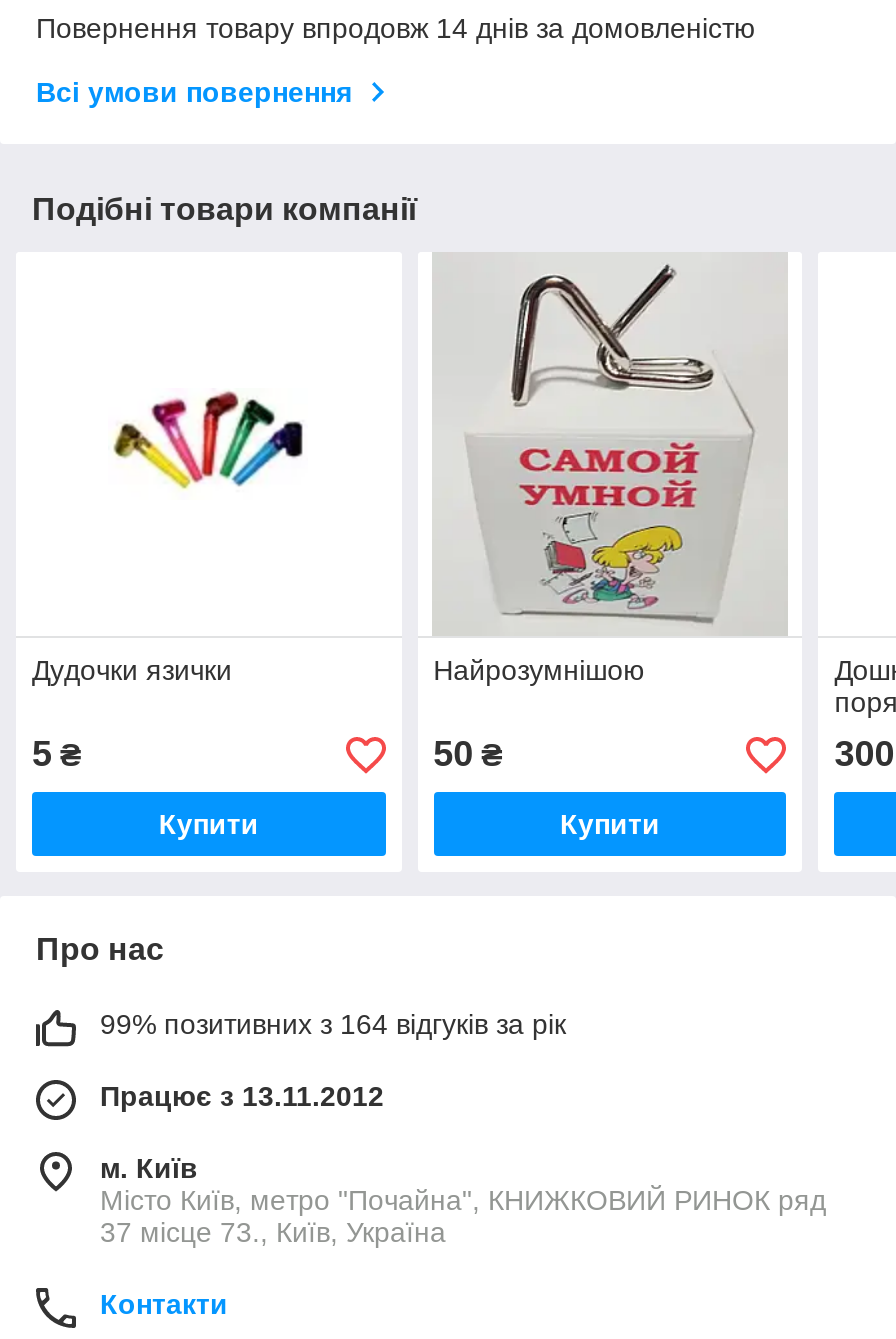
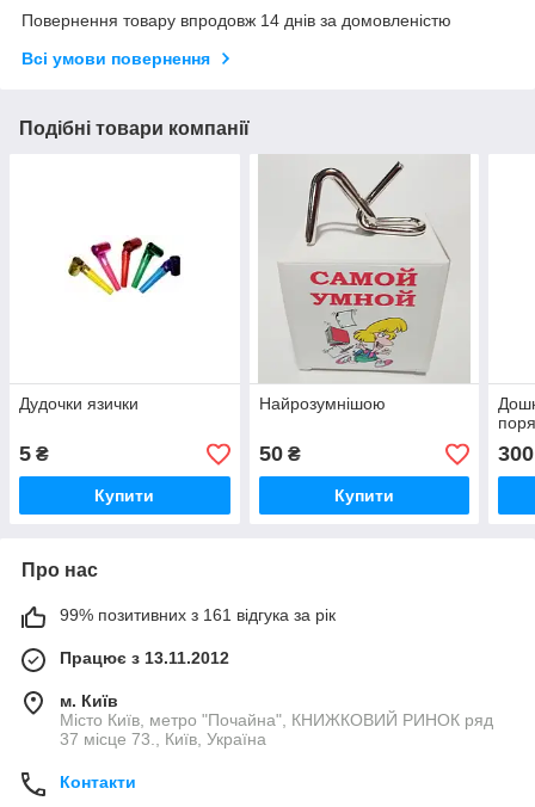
[100,1009,566,1041] 99% позитивних з 164 відгуків за рік -> [60,606,336,625] 99% позитивних з 161 відгука за рік

